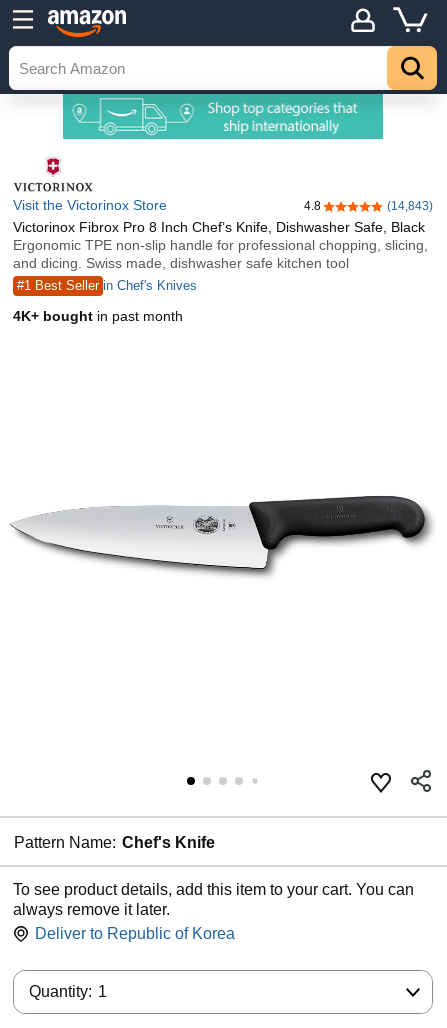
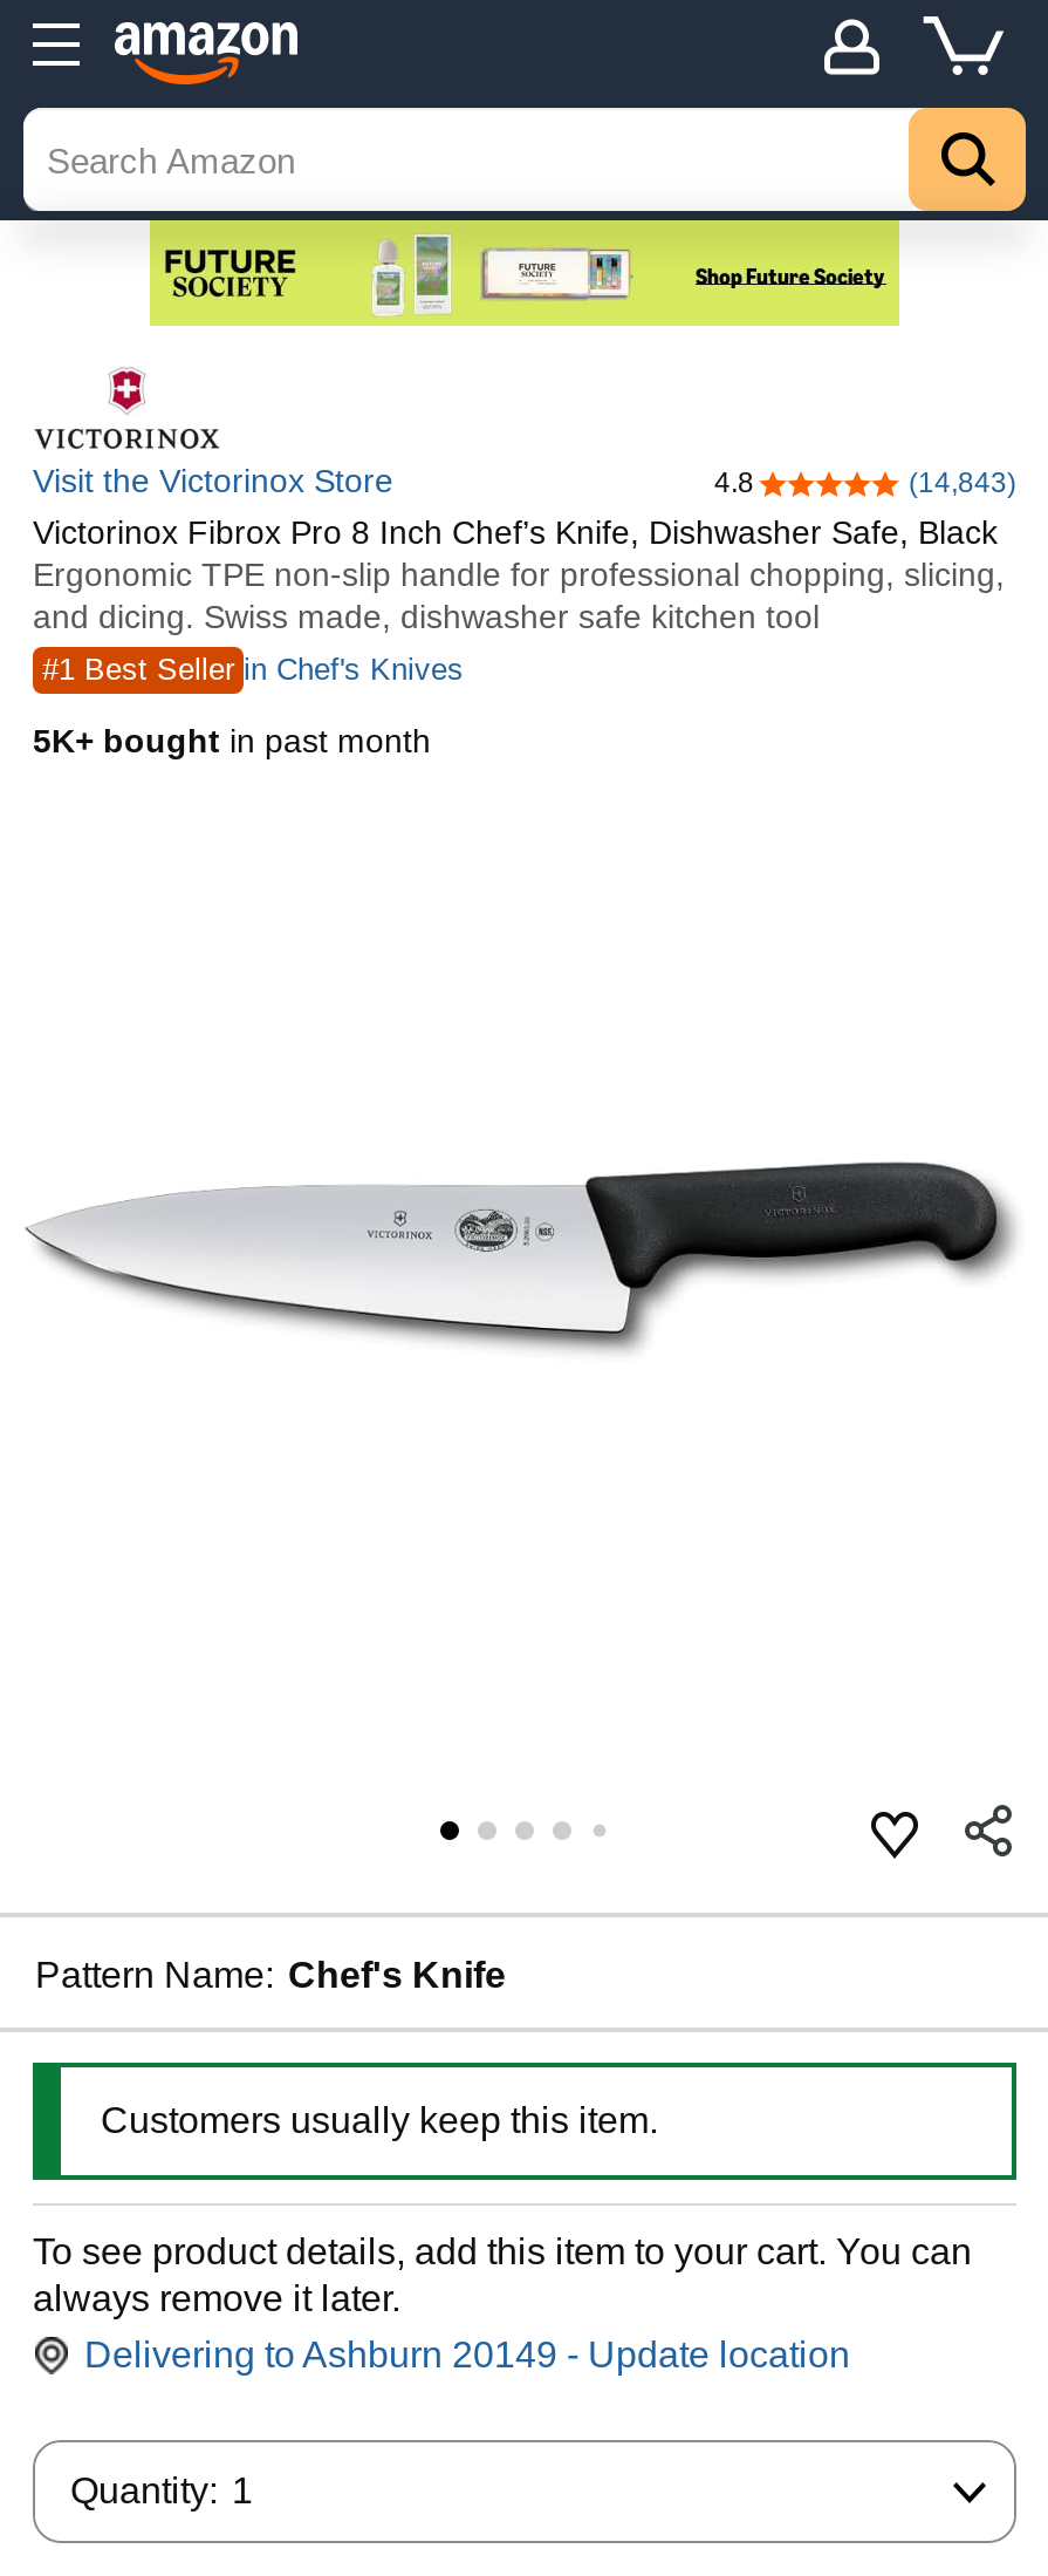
[62,93,384,140] [image] -> [148,218,902,328] [image]
[13,308,183,324] 4K+ bought in past month -> [33,722,431,759] 5K+ bought in past month
none -> [101,2100,658,2140] Customers usually keep this item.
[35,925,235,942] Deliver to Republic of Korea -> [84,2335,850,2375] Delivering to Ashburn 20149 - Update location

